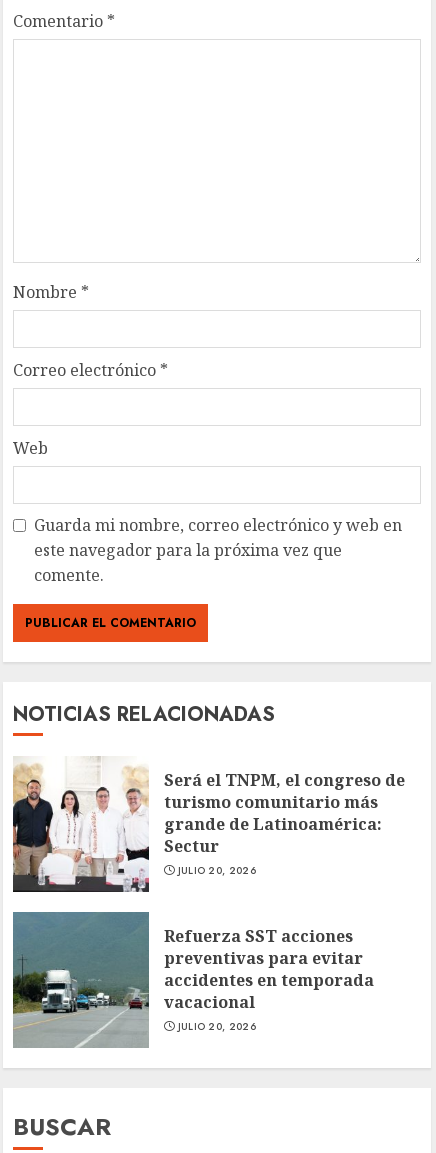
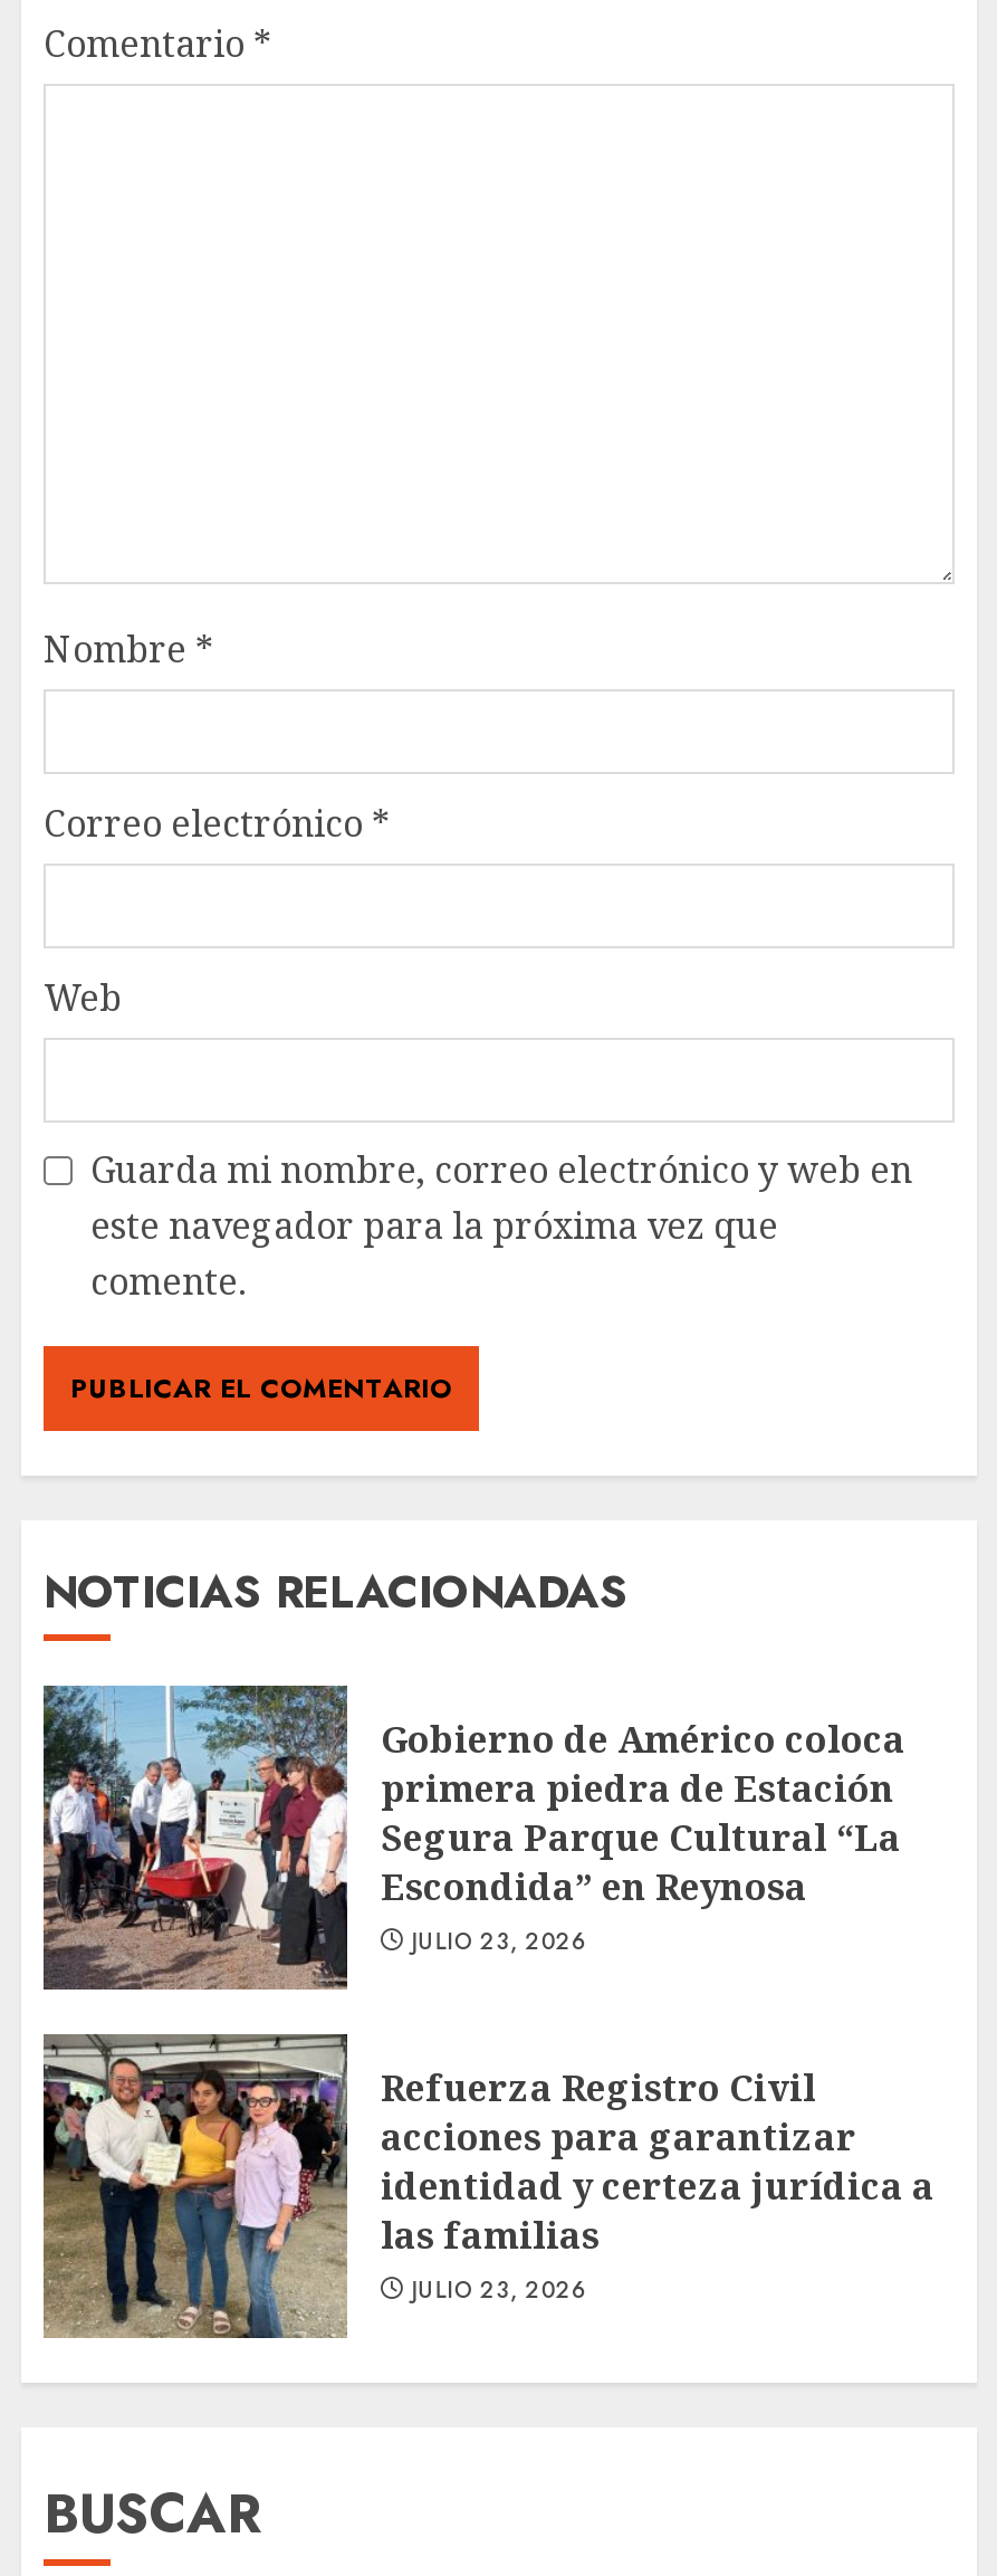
[12,756,405,893] [image] | Será el TNPM, el congreso de | turismo comunitario más | grande de Latinoamérica: | Sectur | JULIO 20, 2026 -> [41,1683,905,1992] [image] | Gobierno de Américo coloca | primera piedra de Estación | Segura Parque Cultural “La | Escondida” en Reynosa | JULIO 23, 2026
[12,912,374,1048] [image] | Refuerza SST acciones | preventivas para evitar | accidentes en temporada | vacacional | JULIO 20, 2026 -> [41,2034,934,2338] [image] | Refuerza Registro Civil | acciones para garantizar | identidad y certeza jurídica a | las familias | JULIO 23, 2026

